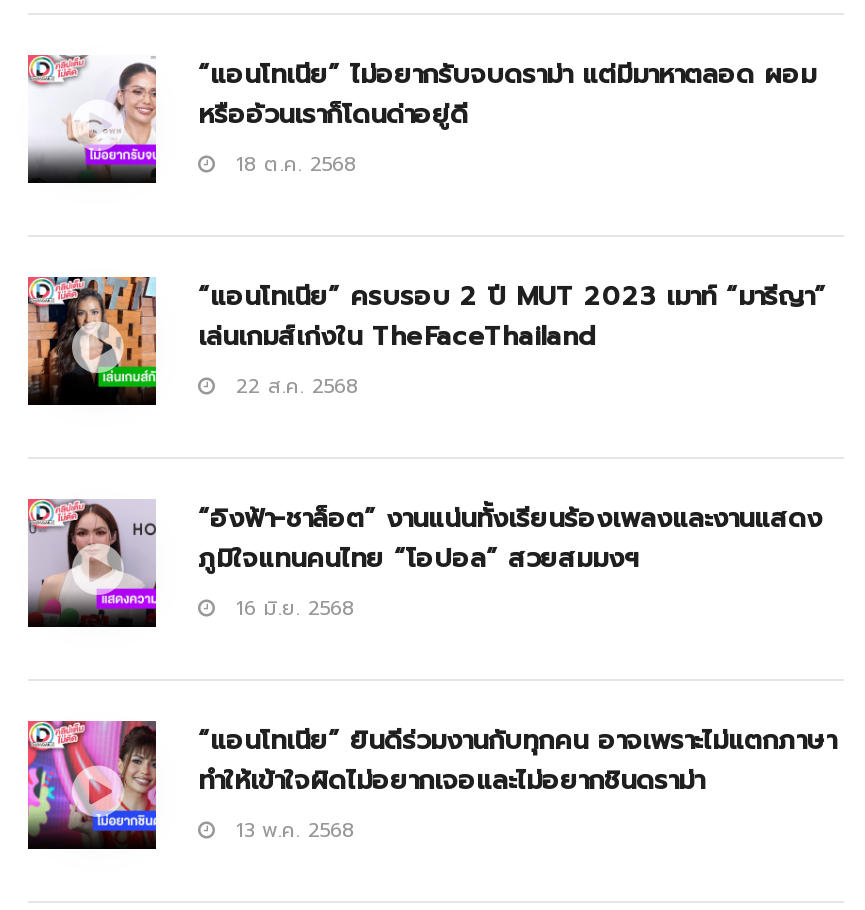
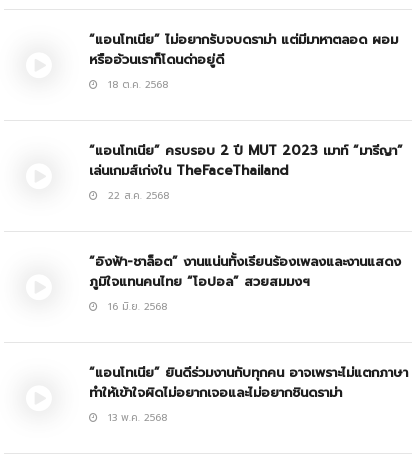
[26,52,158,186] [image] -> none
[26,274,158,408] [image] -> none
[26,496,158,630] [image] -> none
[26,718,158,852] [image] -> none

